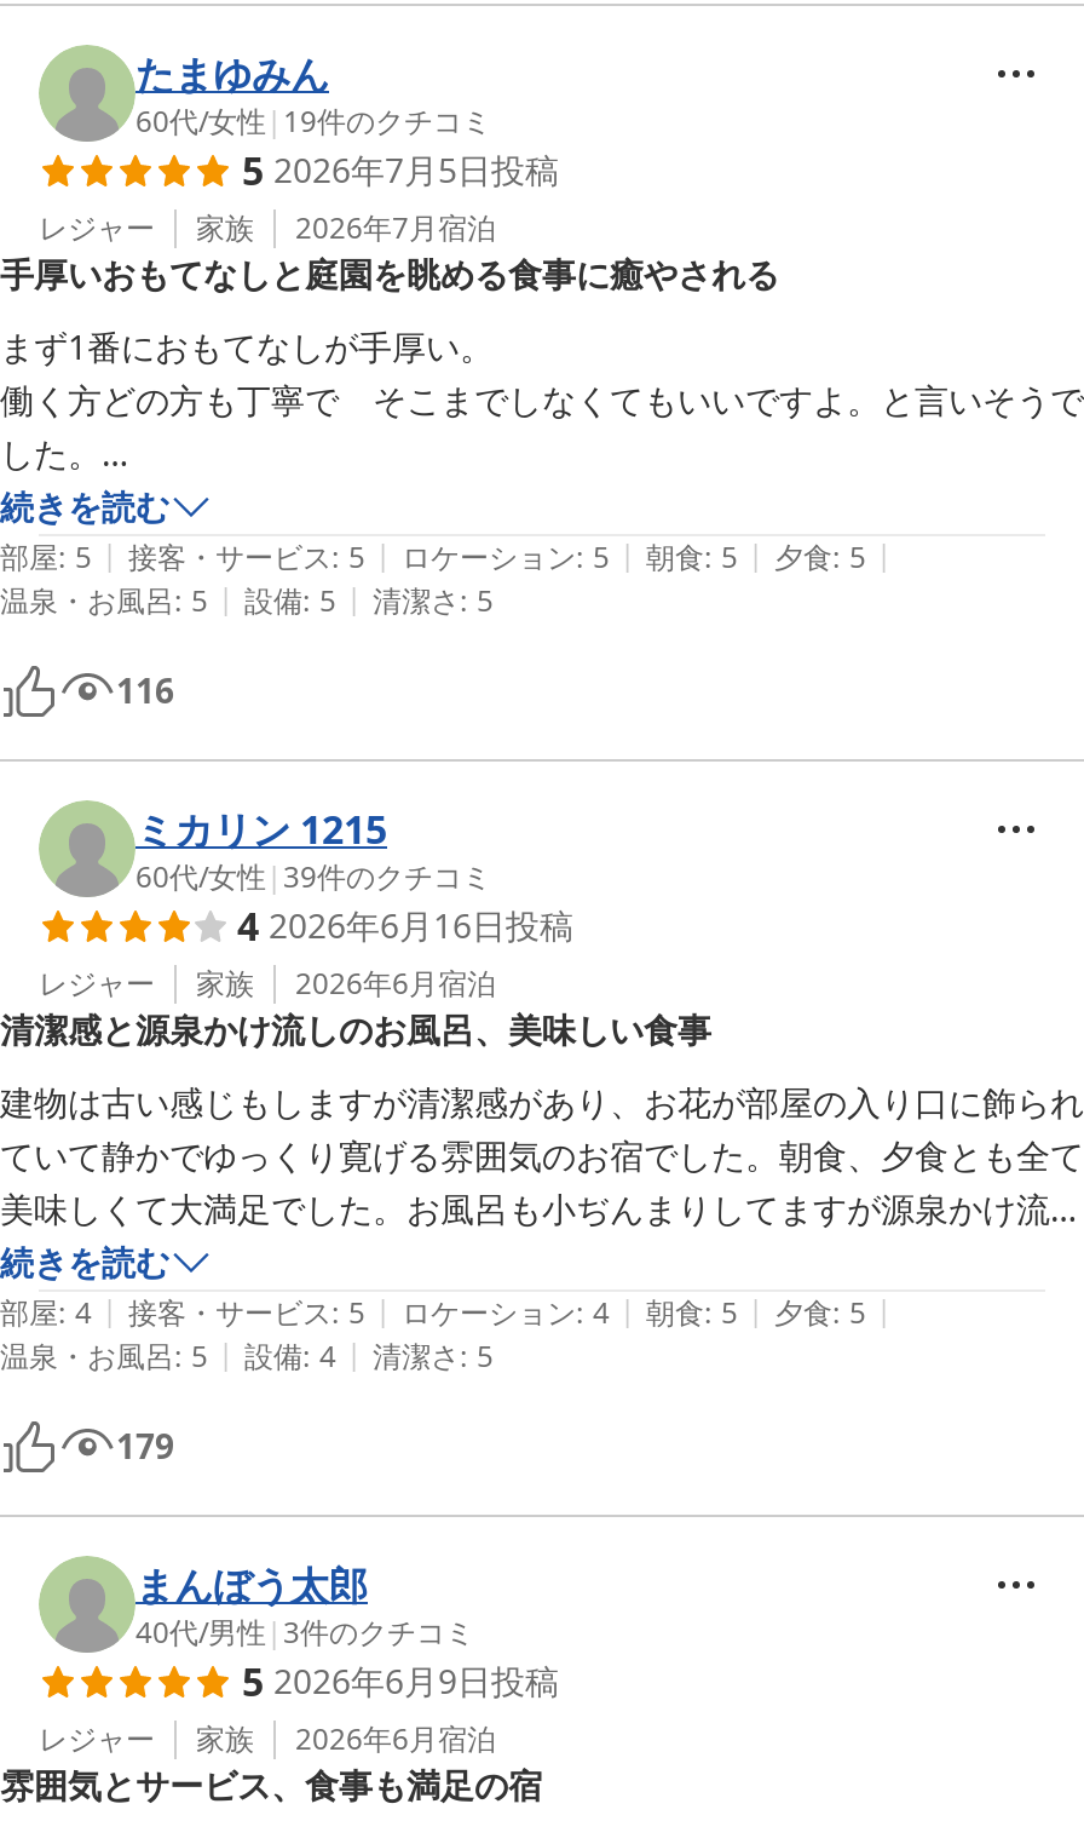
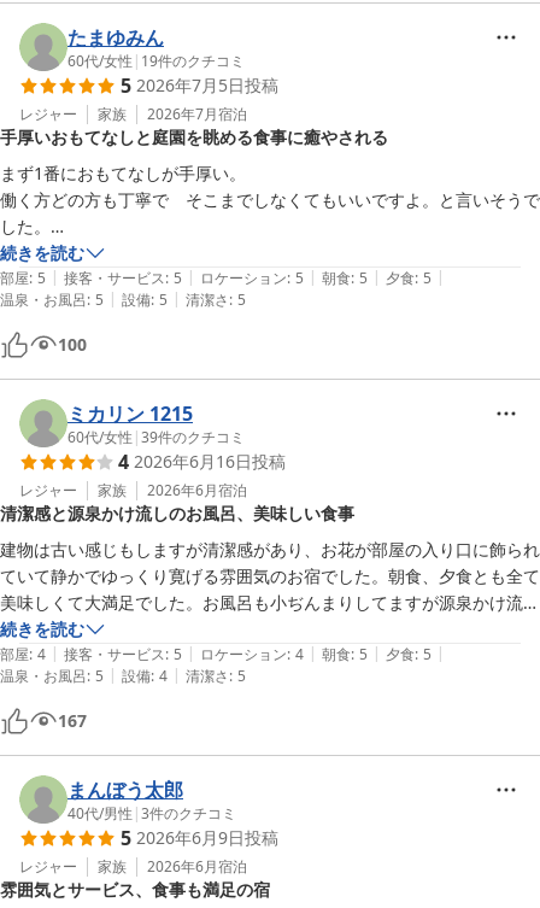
[116,667,174,713] 116 -> [58,333,87,356] 100
[116,1423,174,1469] 179 -> [58,709,87,732] 167

